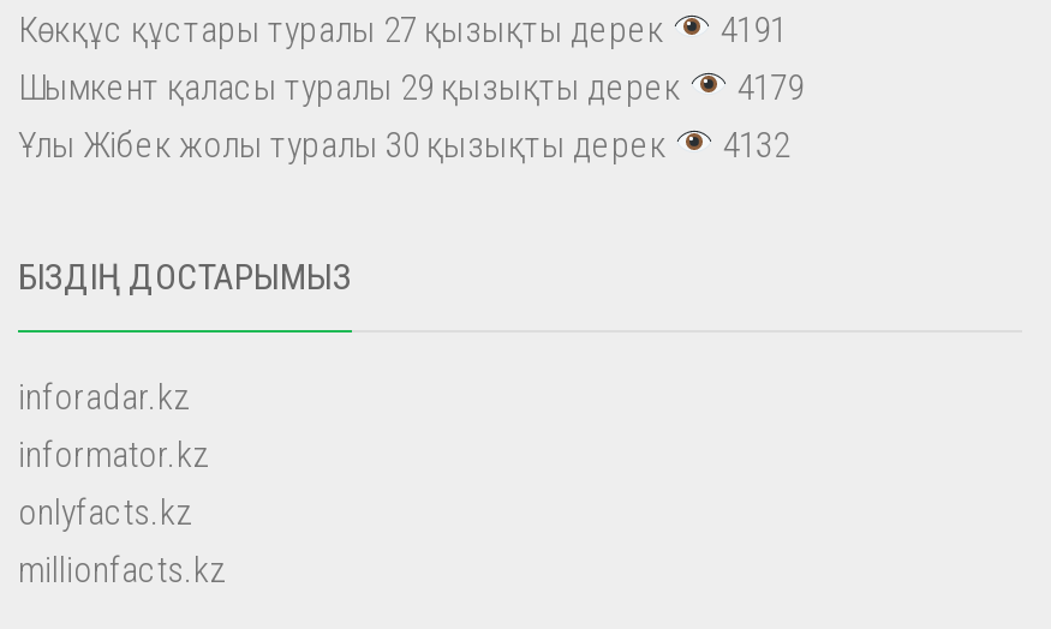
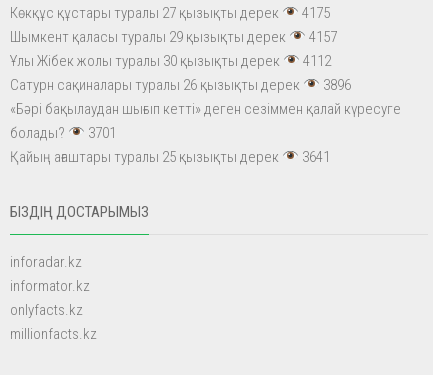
[18,9,787,52] Көкқұс құстары туралы 27 қызықты дерек 4191 -> [10,4,330,22] Көкқұс құстары туралы 27 қызықты дерек 4175
[18,66,804,109] Шымкент қаласы туралы 29 қызықты дерек 4179 -> [10,28,337,46] Шымкент қаласы туралы 29 қызықты дерек 4157
[715,124,789,167] 4132 -> [10,52,401,166] 4112 | Сатурн сақиналары туралы 26 қызықты дерек | 3896 | «Бәрі бақылаудан шығып кетті» деген сезіммен қалай күресуге | болады? | 3701 | Қайың ағаштары туралы 25 қызықты дерек | 3641

